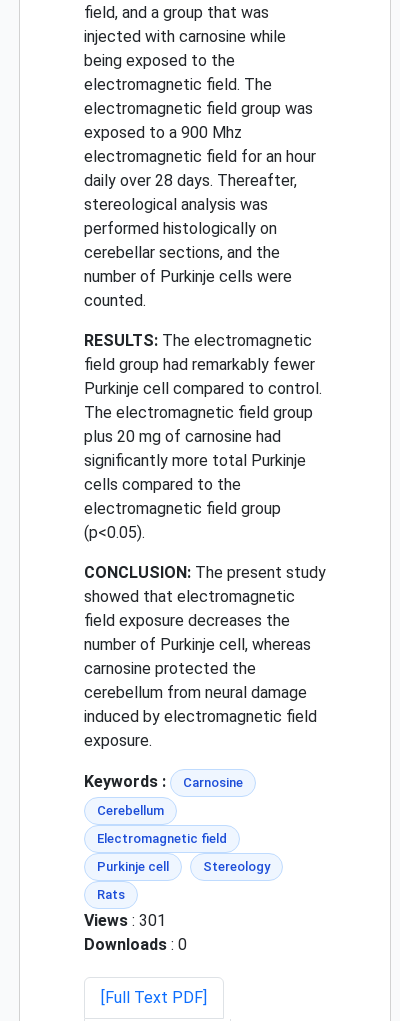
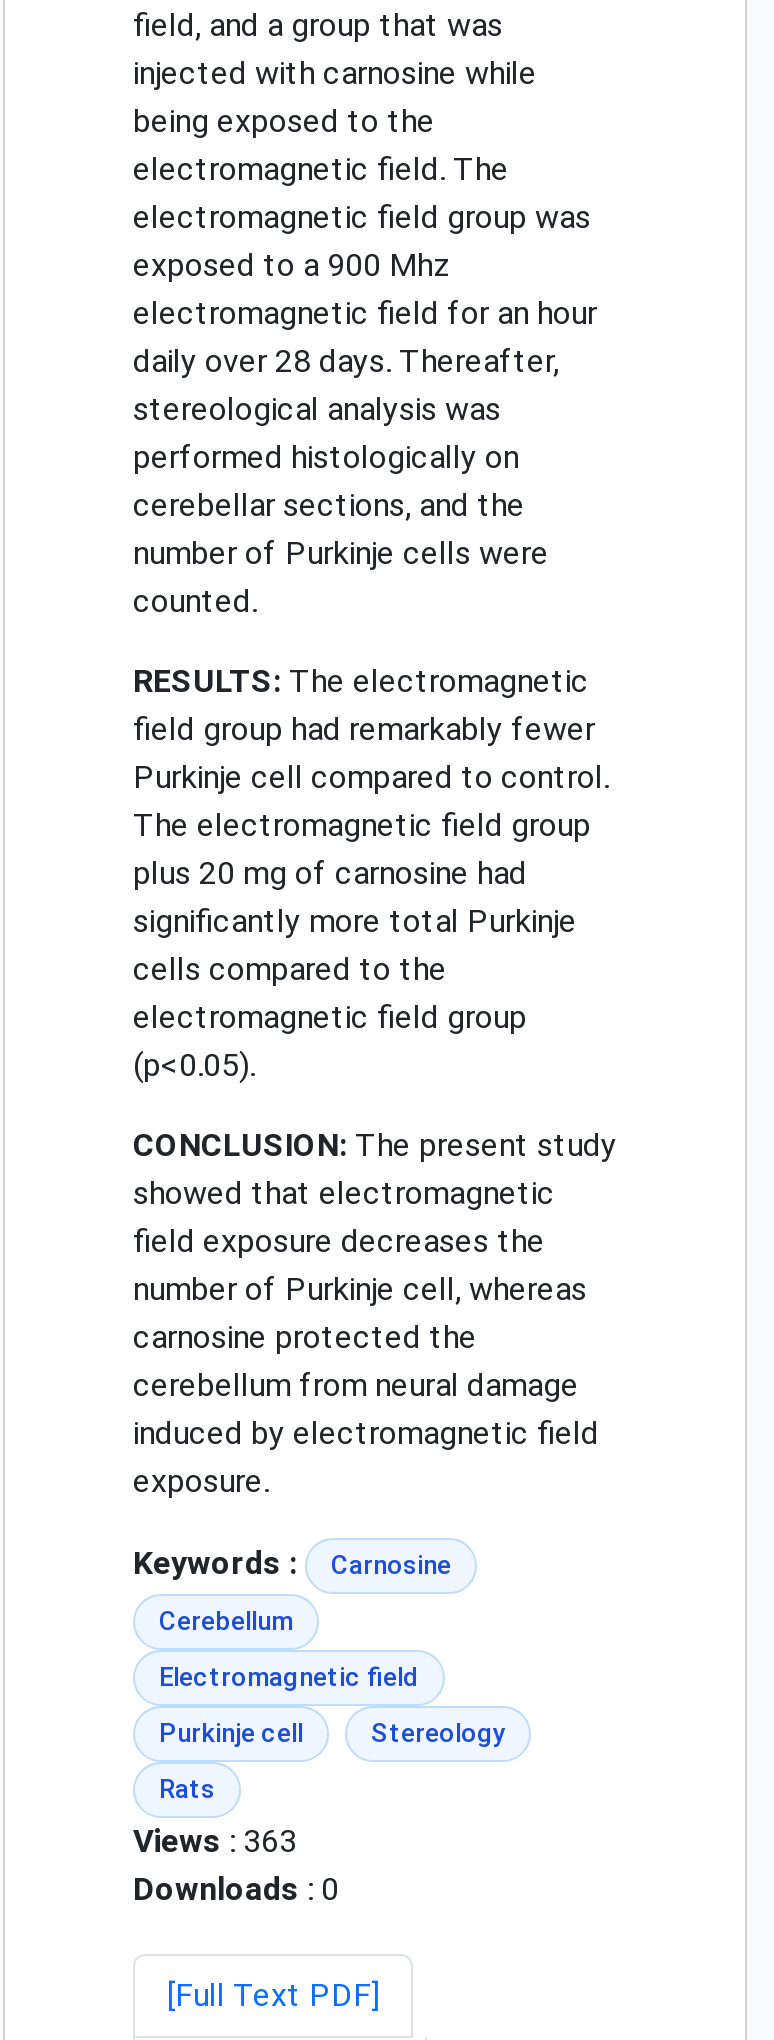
[84,911,166,930] Views: 301 -> [133,1823,297,1861] Views: 363

